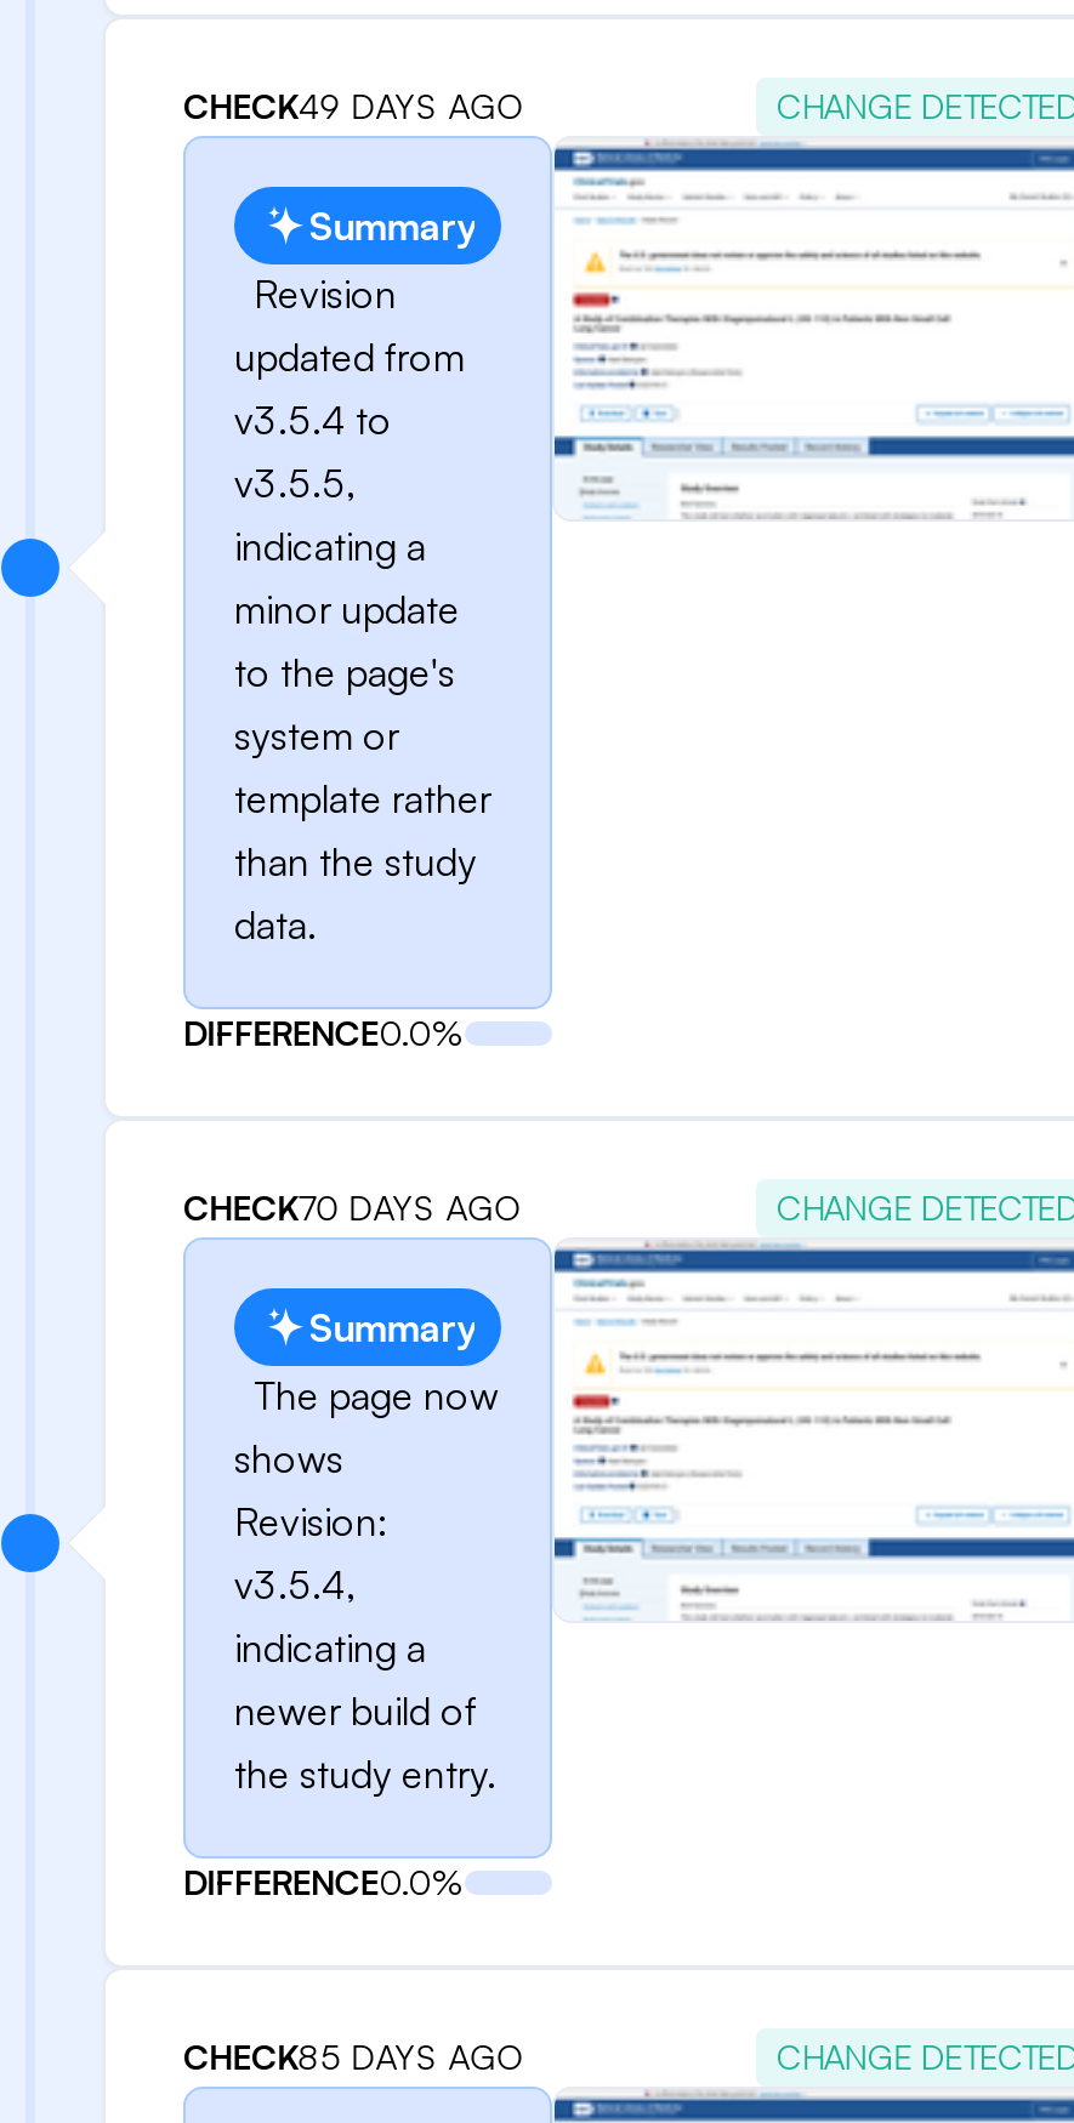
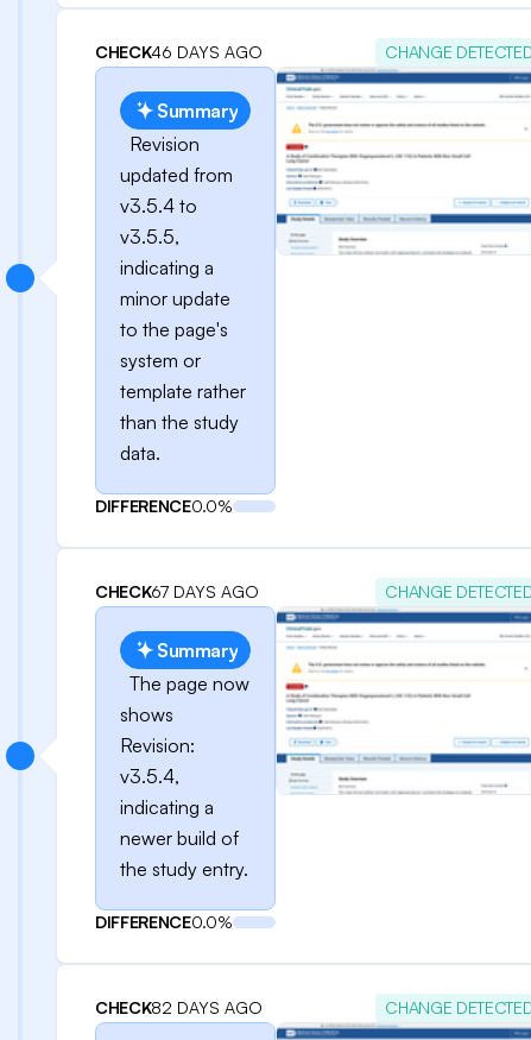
[183,85,526,126] CHECK49 DAYS AGO -> [95,42,263,62] CHECK46 DAYS AGO
[183,1186,524,1228] CHECK70 DAYS AGO -> [95,581,259,601] CHECK67 DAYS AGO
[183,2036,526,2077] CHECK85 DAYS AGO -> [95,997,263,1017] CHECK82 DAYS AGO

